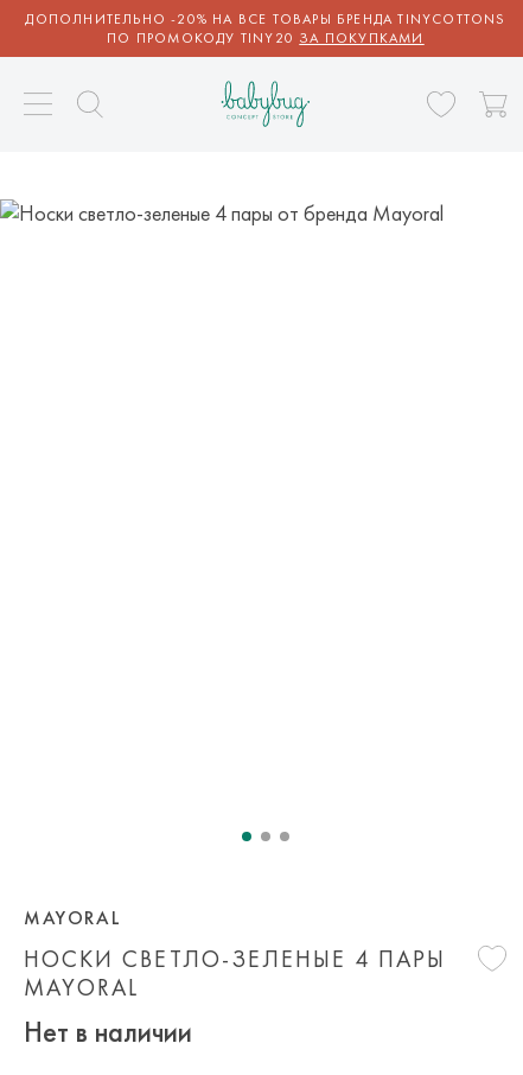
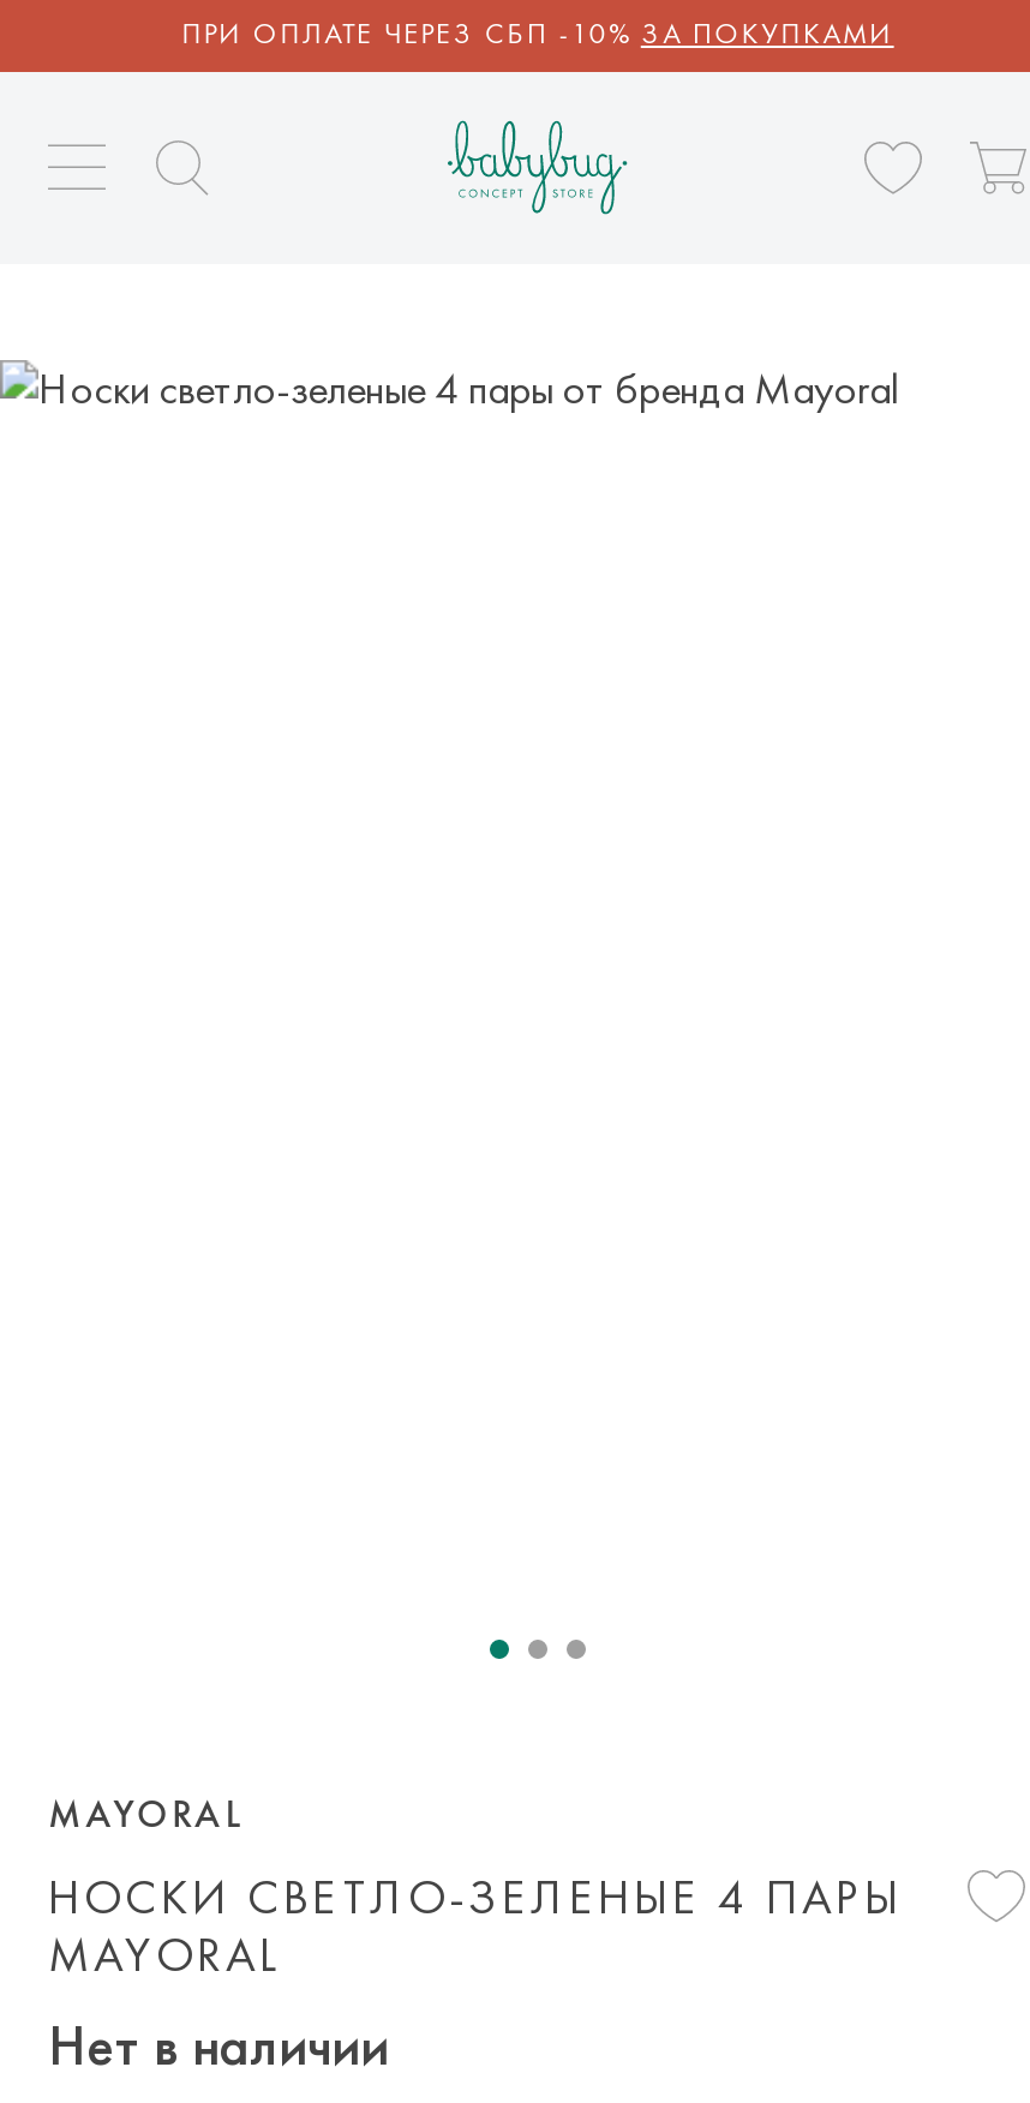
[25,9,506,47] ДОПОЛНИТЕЛЬНО -20% НА ВСЕ ТОВАРЫ БРЕНДА TINYCOTTONS | ПО ПРОМОКОДУ TINY20 ЗА ПОКУПКАМИ -> [182,14,894,53] ПРИ ОПЛАТЕ ЧЕРЕЗ СБП -10% ЗА ПОКУПКАМИ

